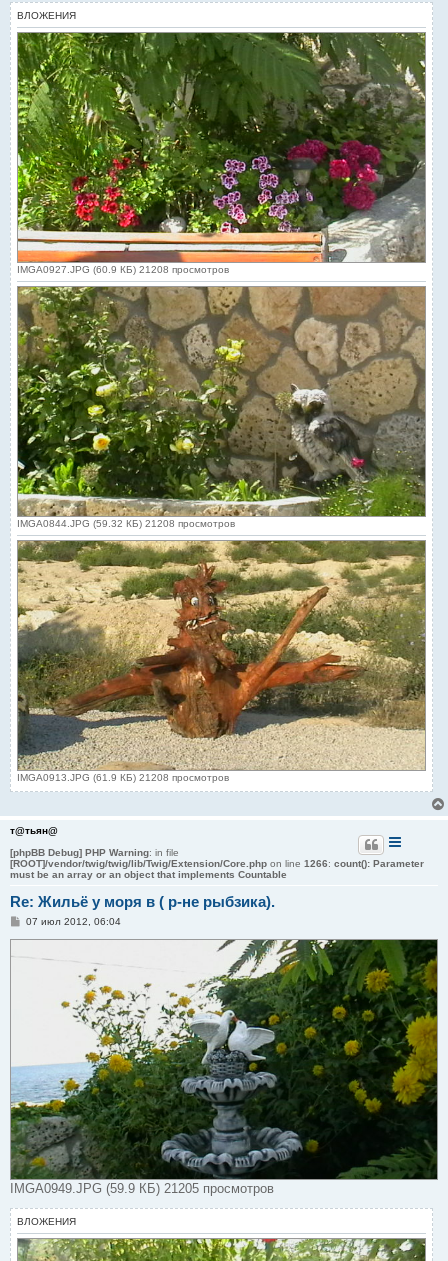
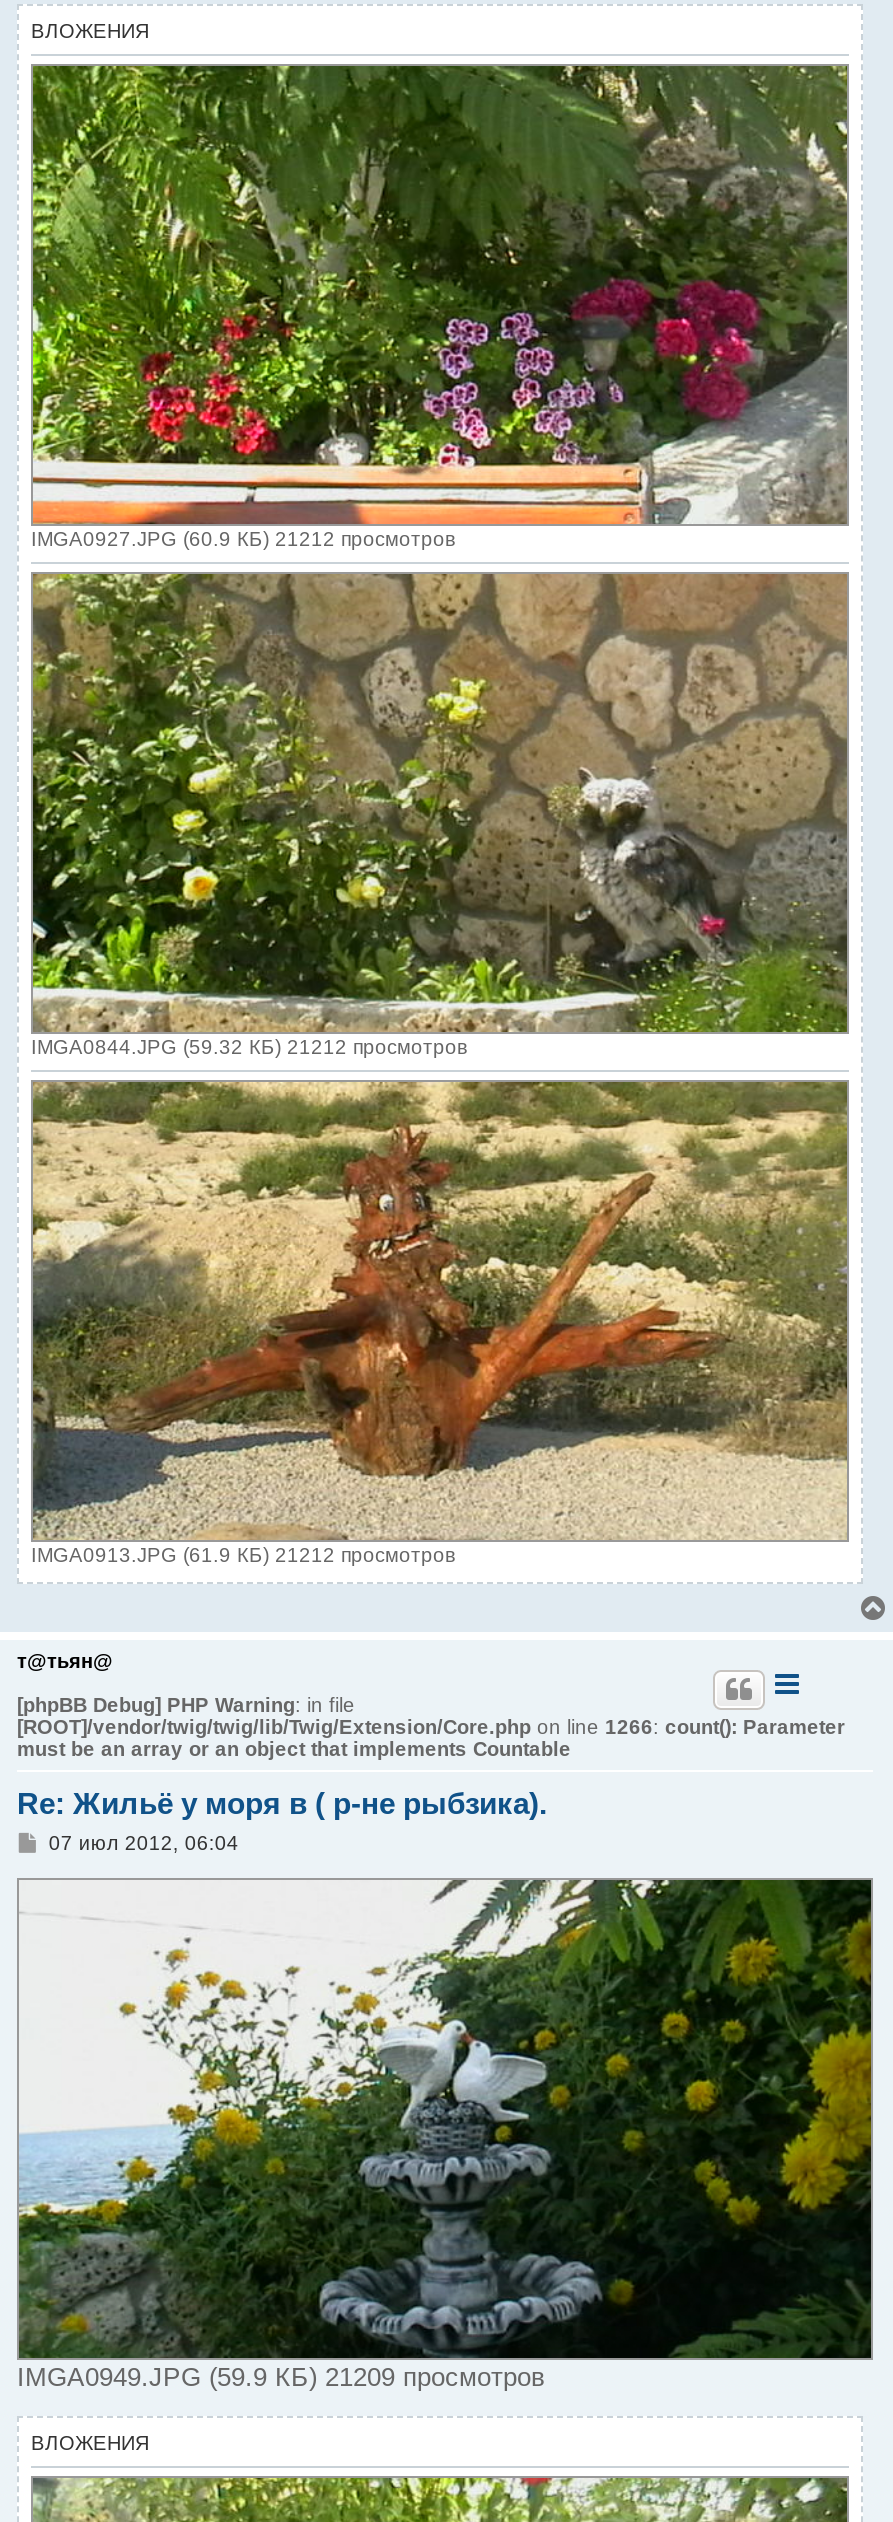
[17,264,229,275] IMGA0927.JPG (60.9 КБ) 21208 просмотров -> [31,529,455,551] IMGA0927.JPG (60.9 КБ) 21212 просмотров
[17,518,235,529] IMGA0844.JPG (59.32 КБ) 21208 просмотров -> [31,1037,467,1059] IMGA0844.JPG (59.32 КБ) 21212 просмотров
[17,772,229,783] IMGA0913.JPG (61.9 КБ) 21208 просмотров -> [31,1545,455,1567] IMGA0913.JPG (61.9 КБ) 21212 просмотров
[10,1181,274,1196] IMGA0949.JPG (59.9 КБ) 21205 просмотров -> [17,2363,545,2393] IMGA0949.JPG (59.9 КБ) 21209 просмотров

